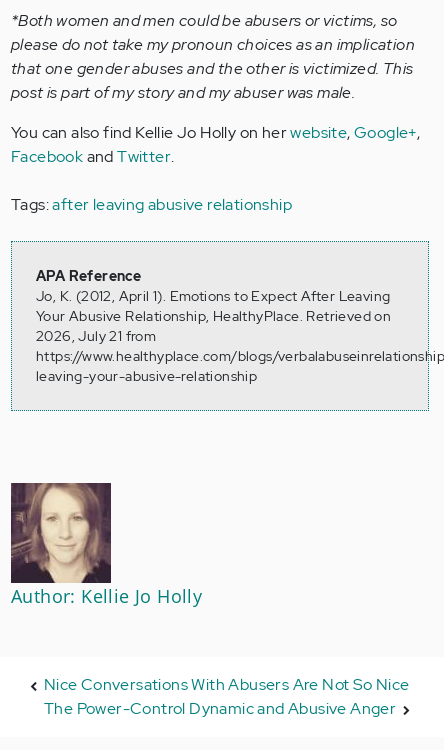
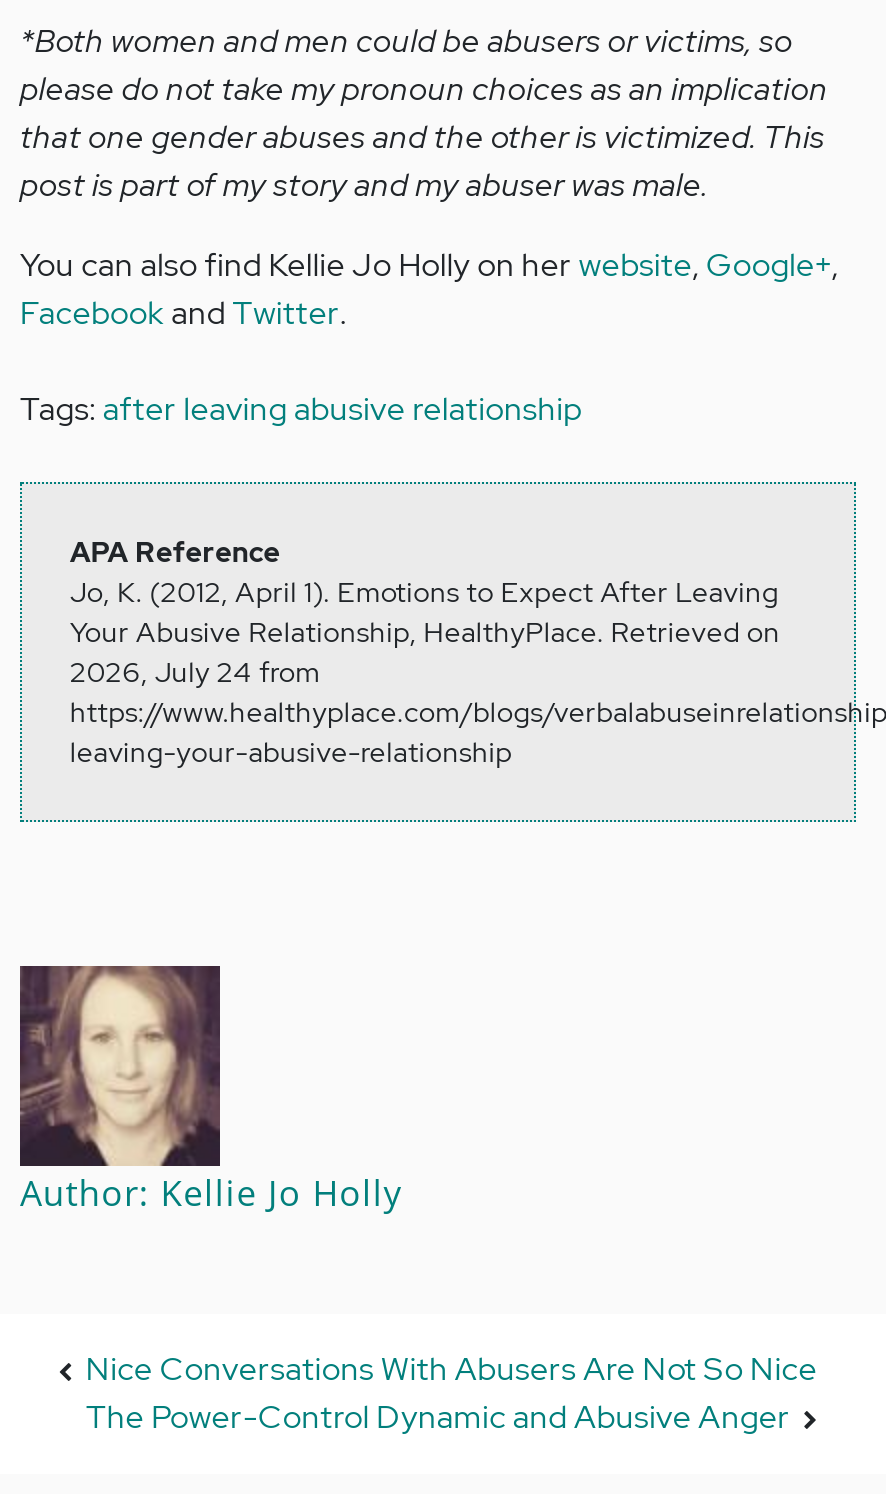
[36,327,156,345] 2026, July 21 from -> [70,654,320,690] 2026, July 24 from

